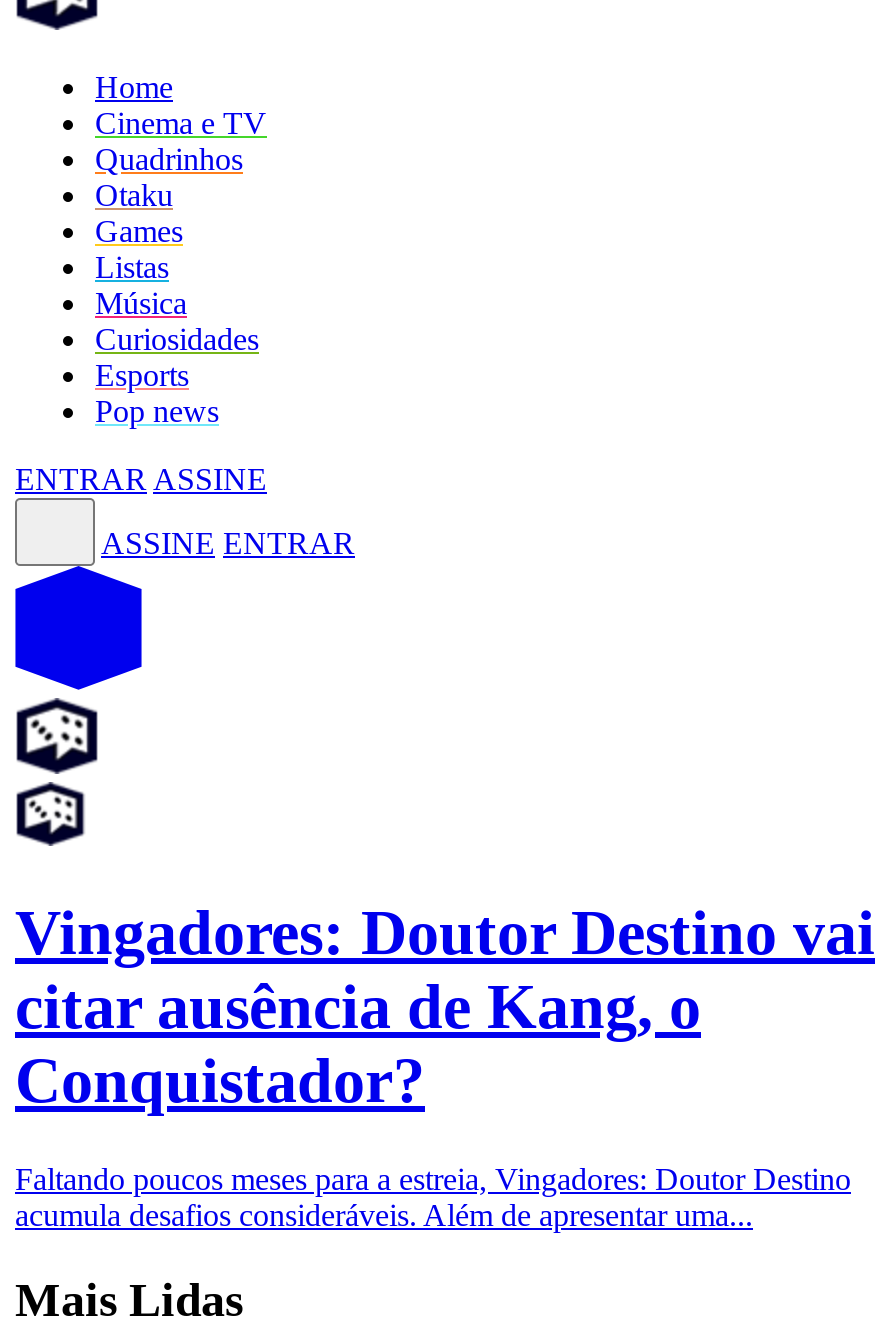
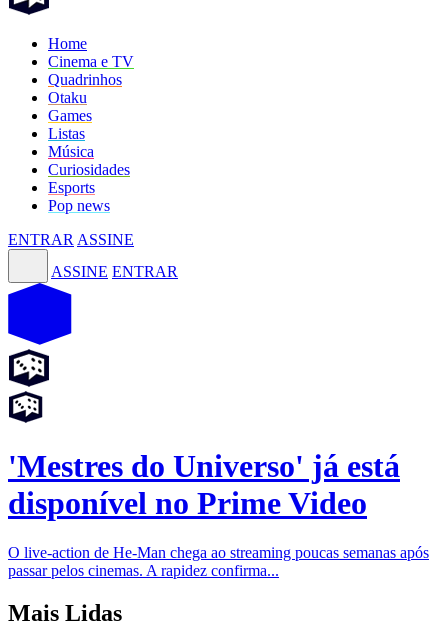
[15,896,875,1116] Vingadores: Doutor Destino vai | citar ausência de Kang, o | Conquistador? -> [8,448,400,521] 'Mestres do Universo' já está | disponível no Prime Video
[15,1161,851,1231] Faltando poucos meses para a estreia, Vingadores: Doutor Destino | acumula desafios consideráveis. Além de apresentar uma... -> [8,544,429,579] O live-action de He-Man chega ao streaming poucas semanas após | passar pelos cinemas. A rapidez confirma...

